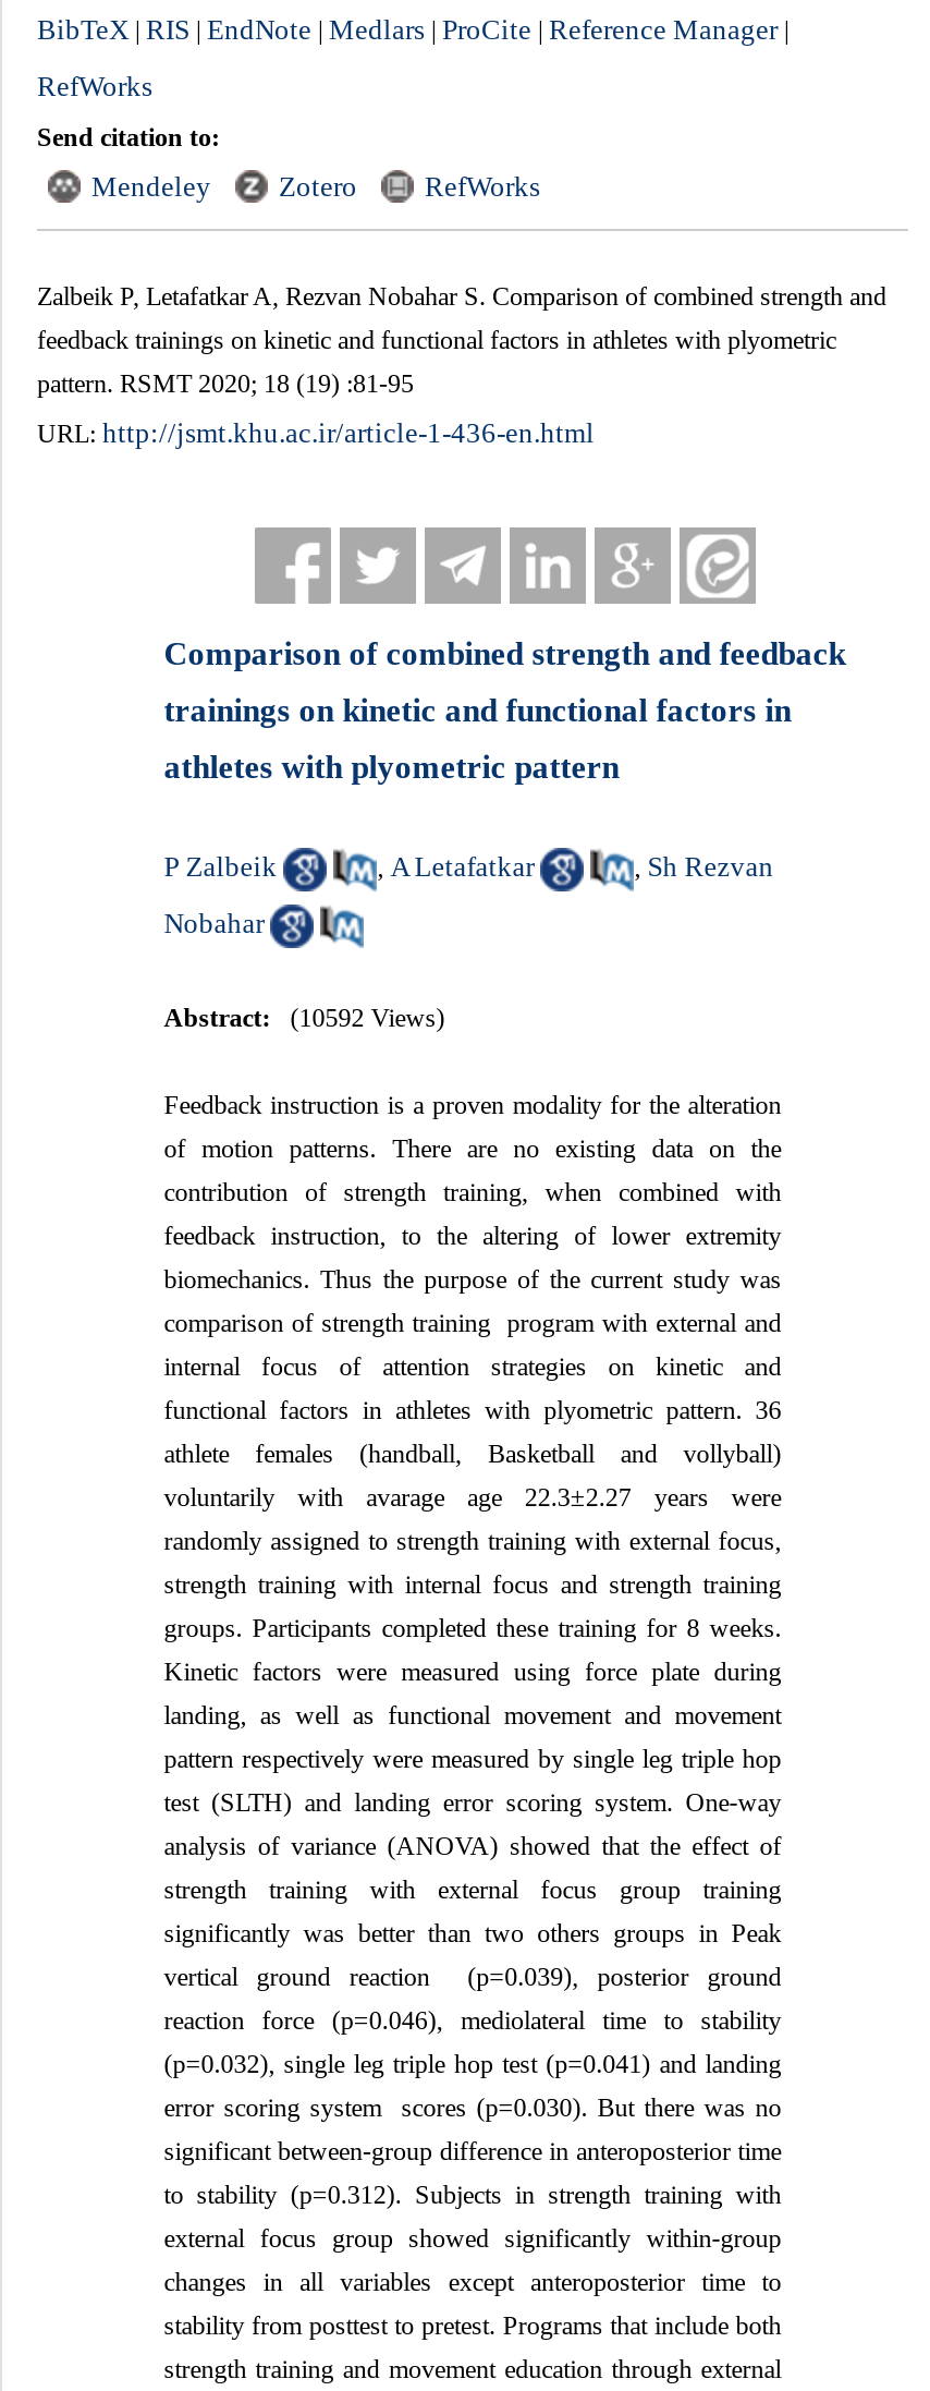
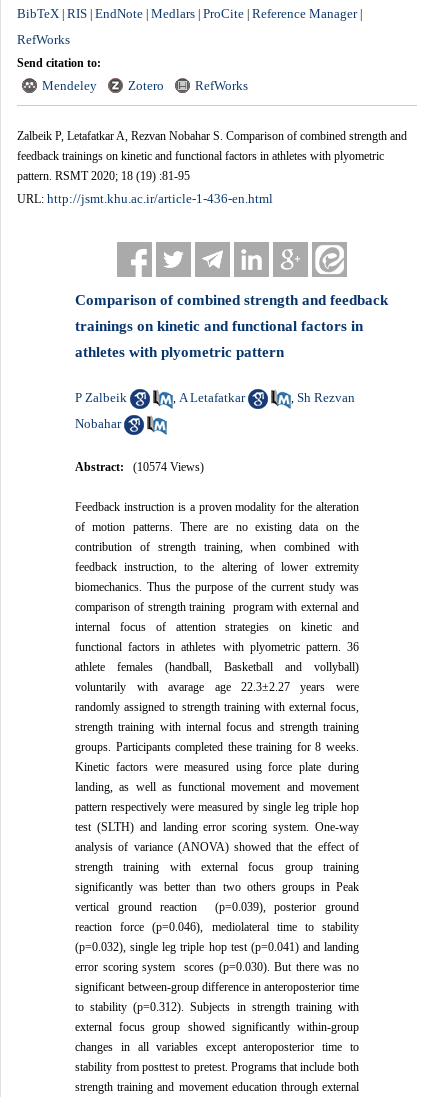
[164,1002,445,1032] Abstract: (10592 Views) -> [75,460,204,474] Abstract: (10574 Views)

